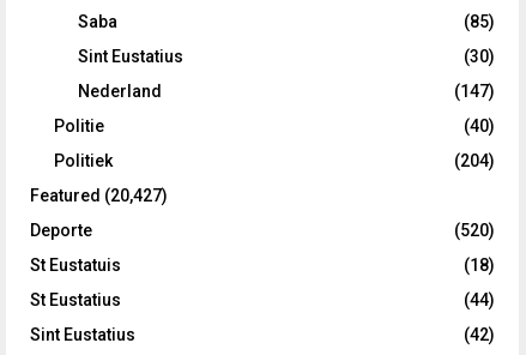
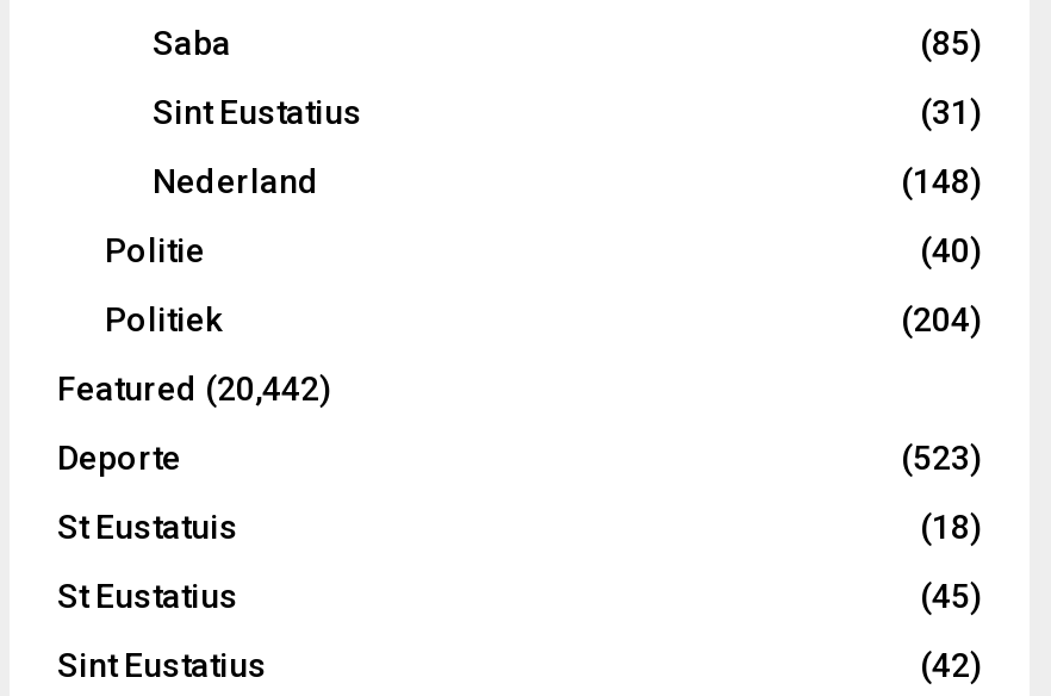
[464,46,495,65] (30) -> [920,92,982,130] (31)
[454,81,495,100] (147) -> [901,161,982,199] (148)
[30,185,168,205] Featured (20,427) -> [57,368,331,407] Featured (20,442)
[454,220,495,239] (520) -> [901,438,982,476] (523)
[464,290,495,309] (44) -> [920,576,982,614] (45)

